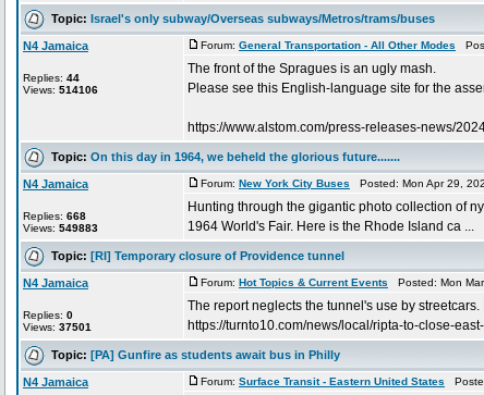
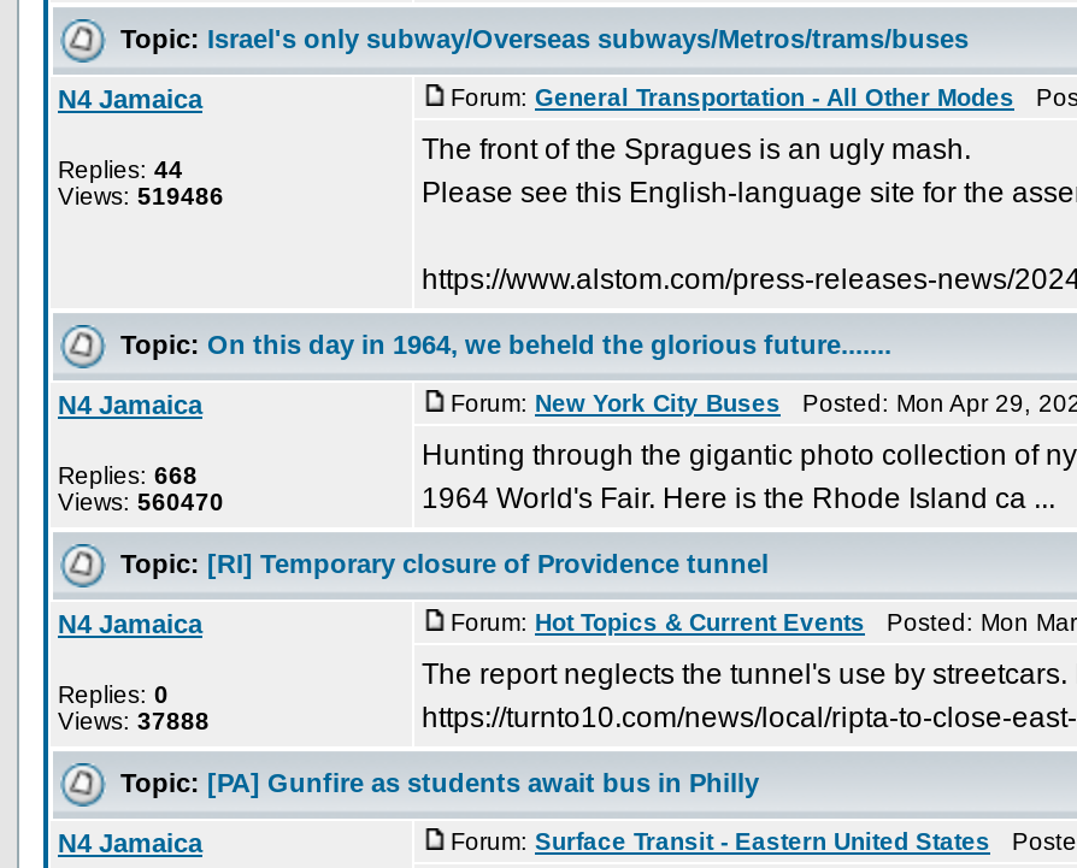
[23,84,98,96] Views: 514106 -> [58,183,224,209] Views: 519486
[23,222,98,234] Views: 549883 -> [58,489,224,515] Views: 560470
[23,321,92,333] Views: 37501 -> [58,708,210,734] Views: 37888

